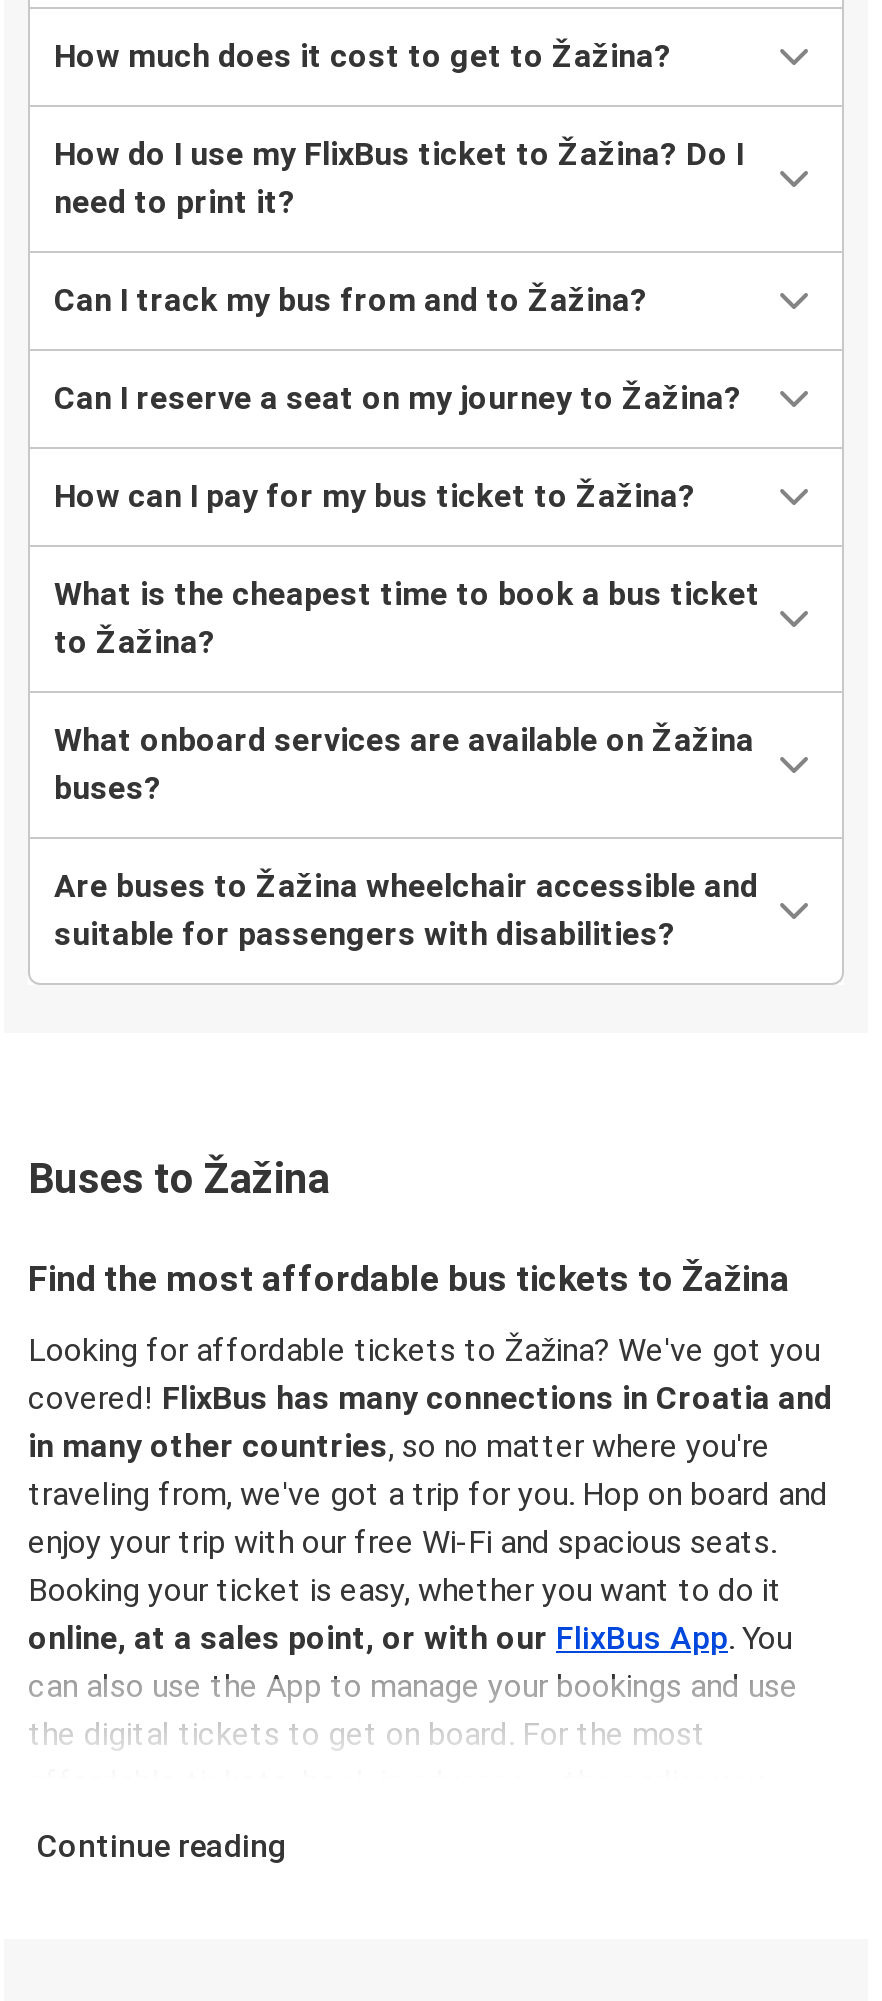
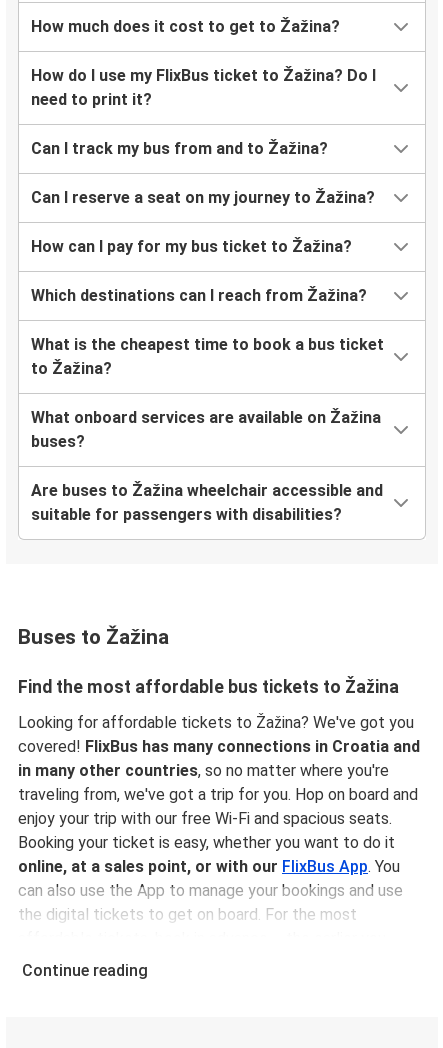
none -> [31,286,367,305] Which destinations can I reach from Žažina?

